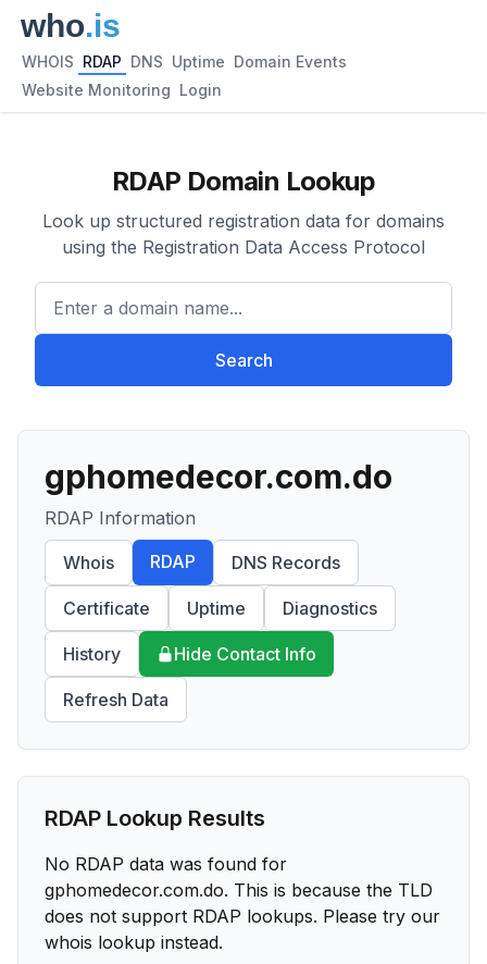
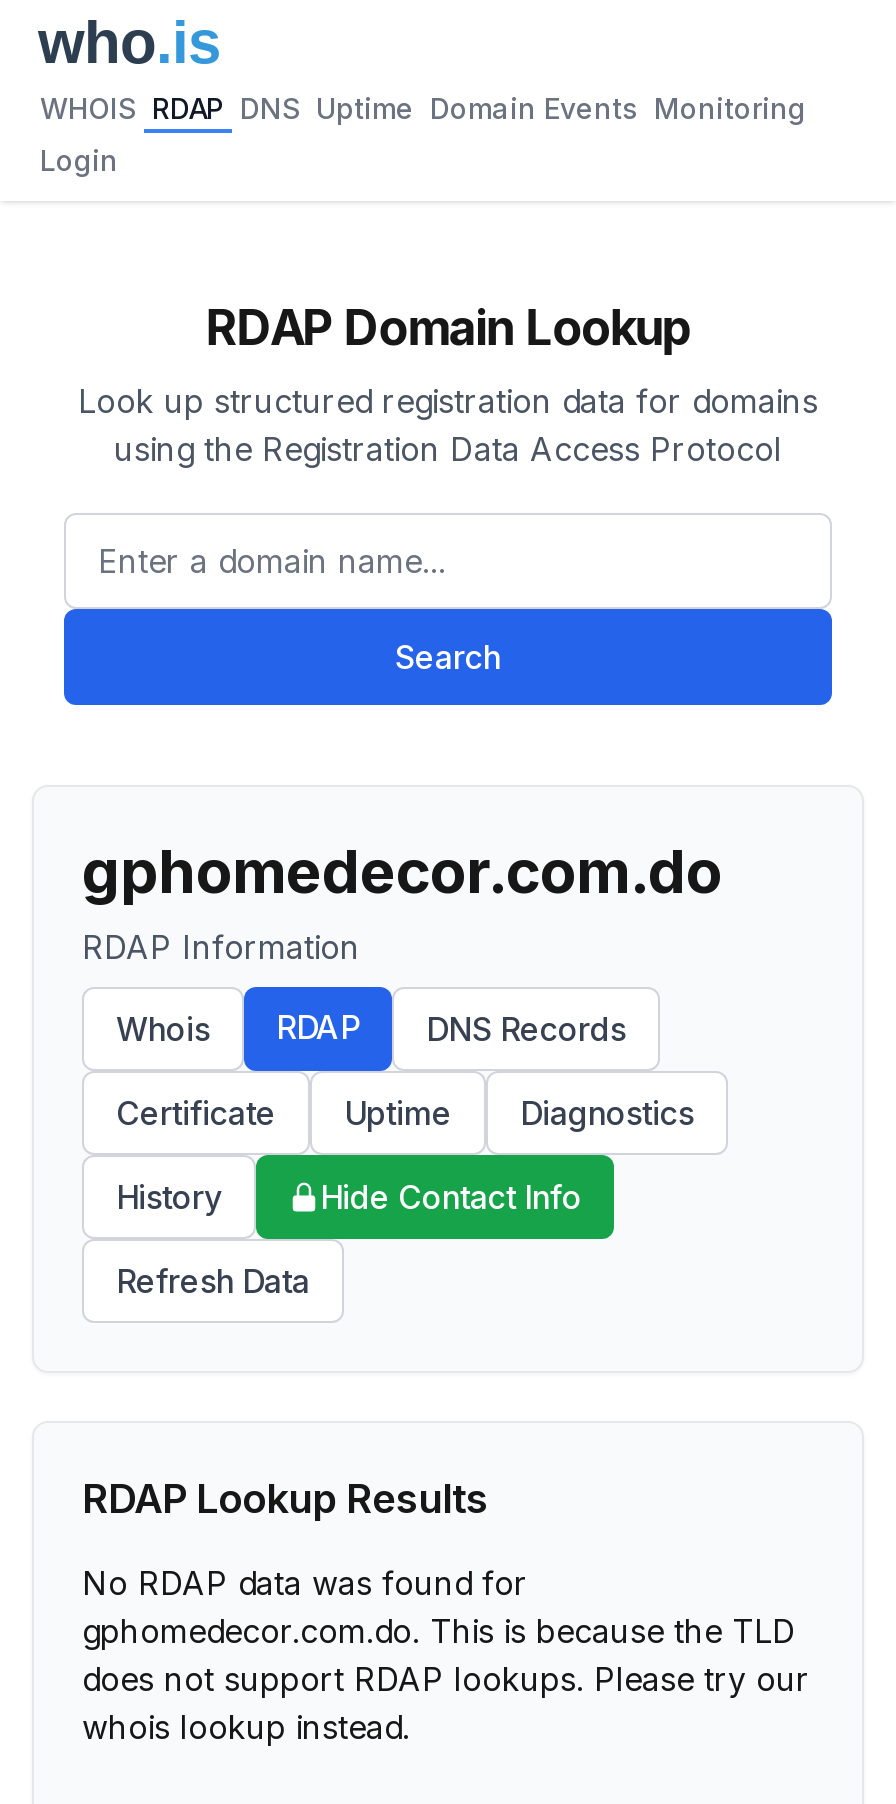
[22,52,347,71] WHOIS RDAP DNS Uptime Domain Events -> [40,91,806,125] WHOIS RDAP DNS Uptime Domain Events Monitoring
[22,81,222,99] Website Monitoring Login -> [40,143,118,177] Login

